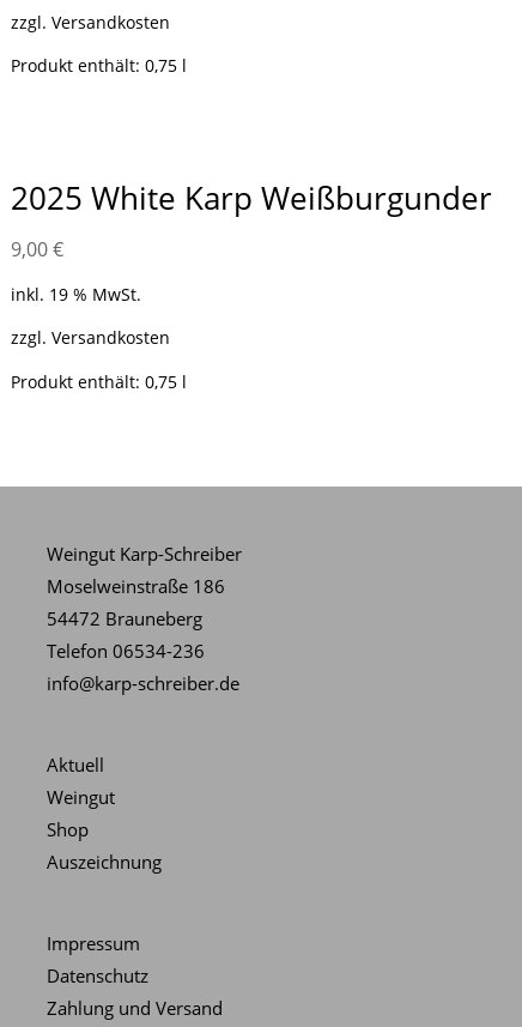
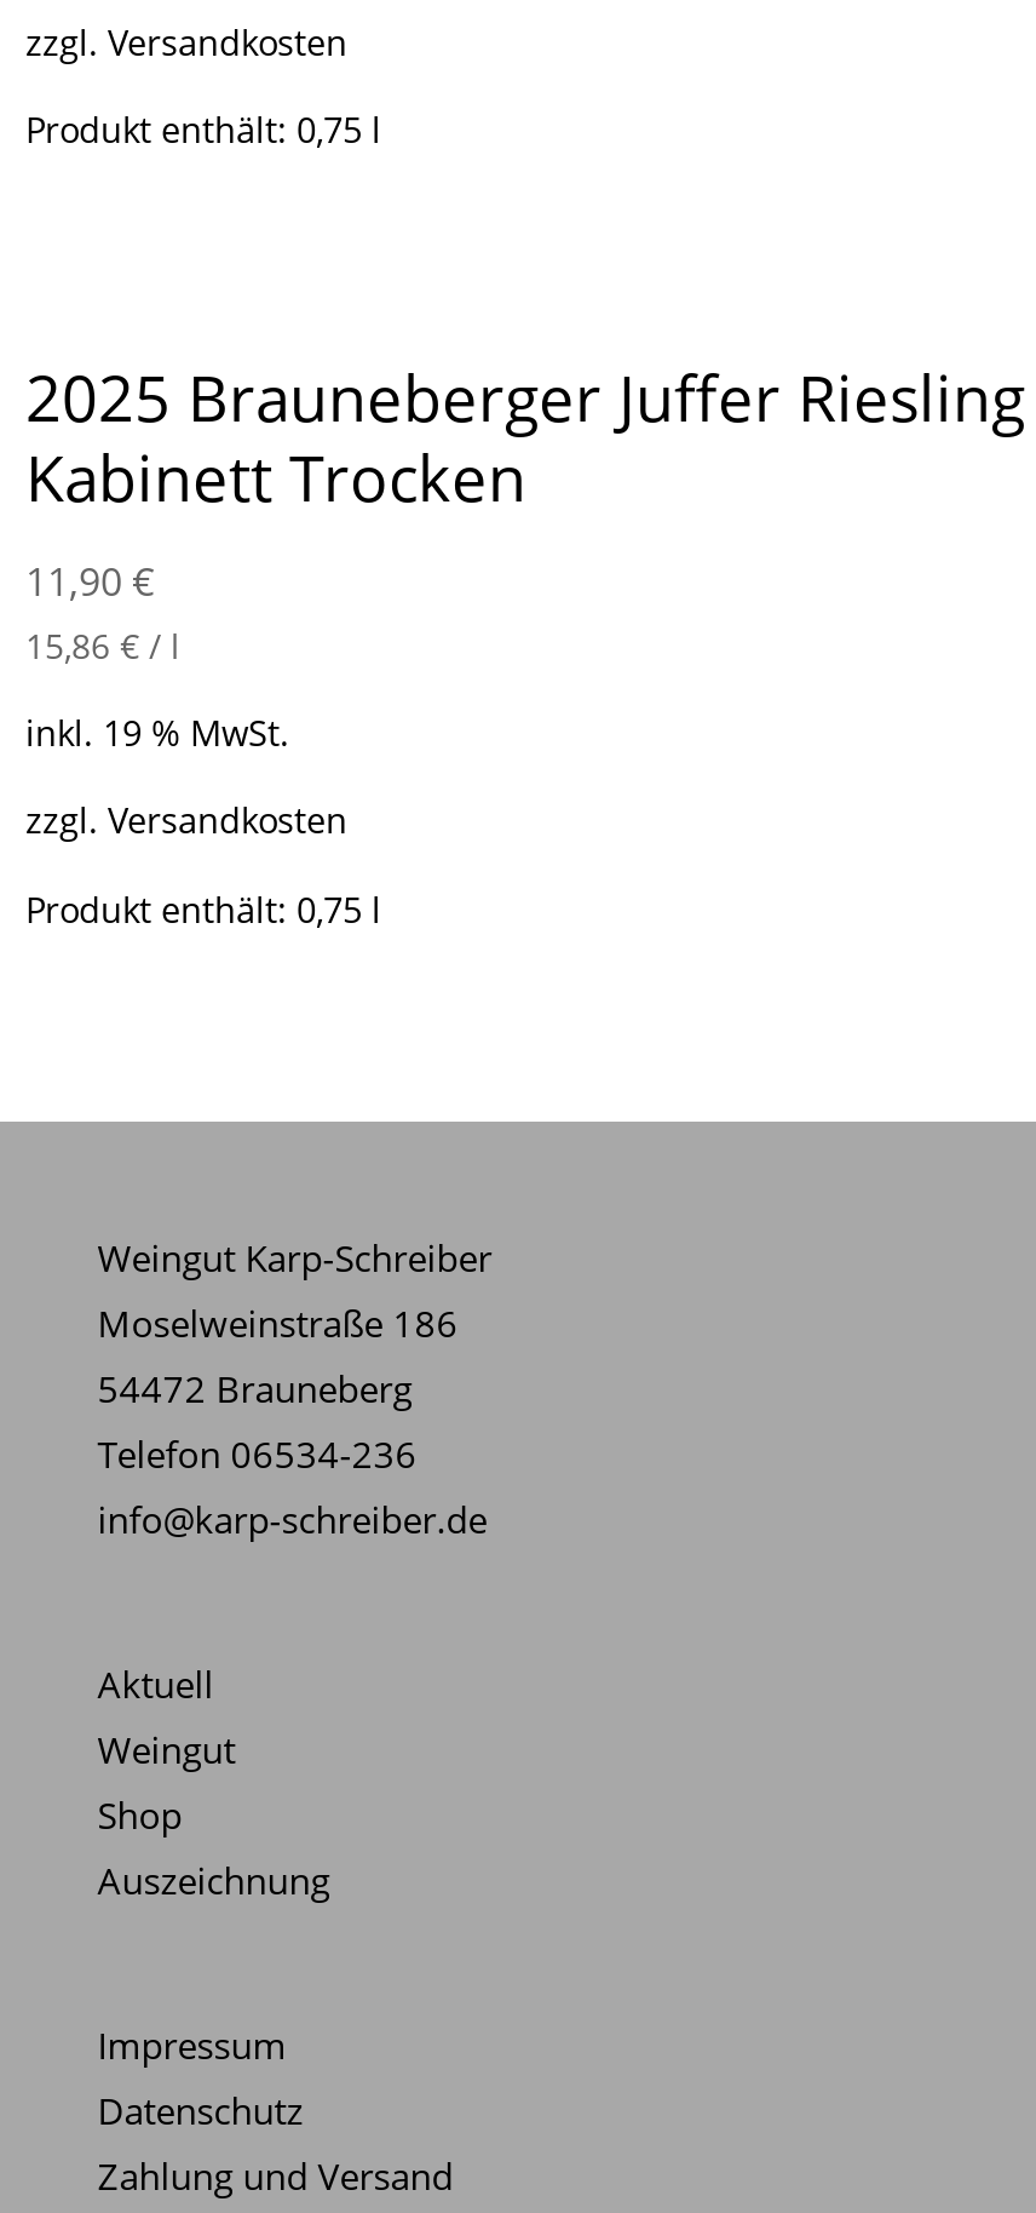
[11,176,492,262] 2025 White Karp Weißburgunder | 9,00 € -> [25,354,1025,669] 2025 Brauneberger Juffer Riesling | Kabinett Trocken | 11,90 € | 15,86 €/ l

